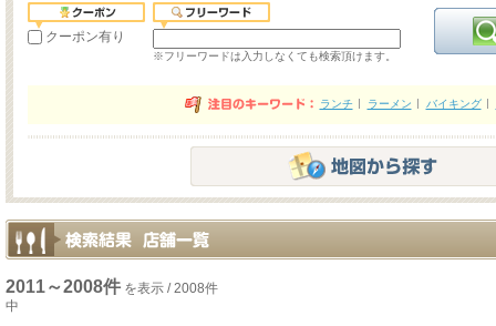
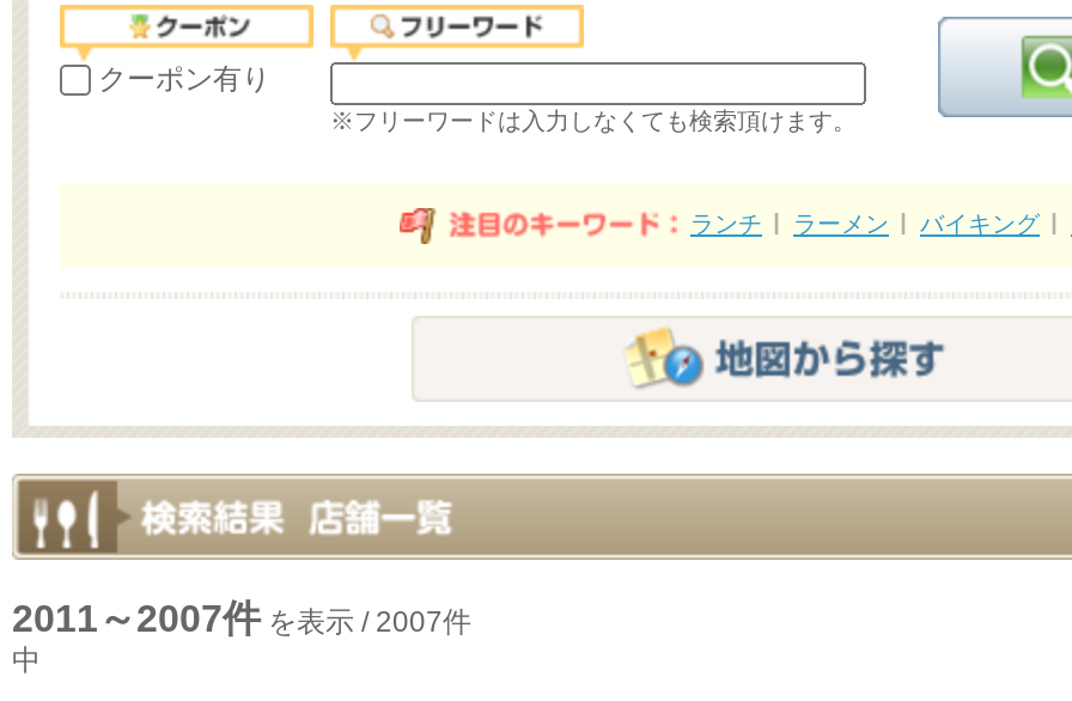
[6,277,218,296] 2011～2008件 を表示 / 2008件 -> [12,598,471,639] 2011～2007件 を表示 / 2007件

